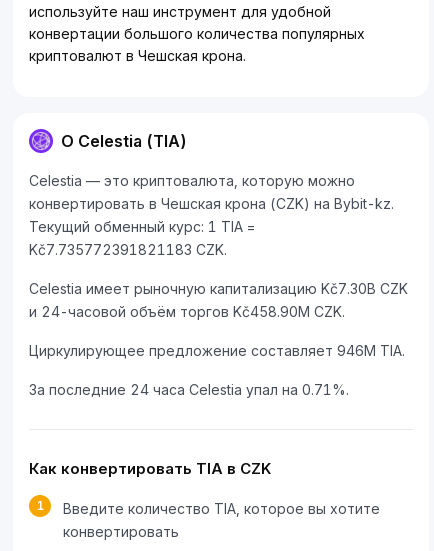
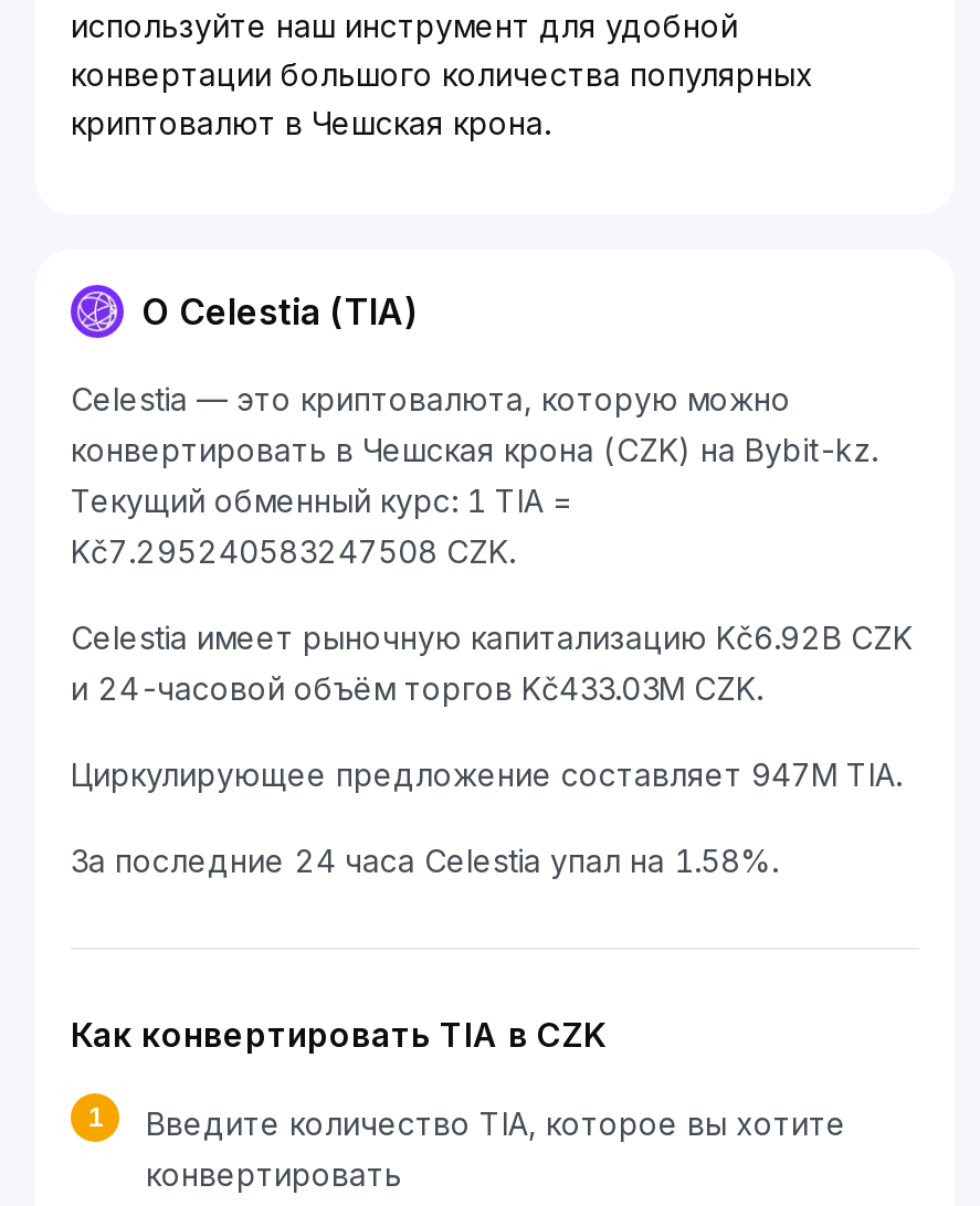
[29,241,227,258] Kč7.735772391821183 CZK. -> [71,532,515,570] Kč7.295240583247508 CZK.
[29,280,408,297] Celestia имеет рыночную капитализацию Kč7.30B CZK -> [71,618,913,656] Celestia имеет рыночную капитализацию Kč6.92B CZK
[29,303,345,320] и 24-часовой объём торгов Kč458.90M CZK. -> [71,669,762,707] и 24-часовой объём торгов Kč433.03M CZK.
[29,342,405,359] Циркулирующее предложение составляет 946M TIA. -> [71,755,902,793] Циркулирующее предложение составляет 947M TIA.
[29,381,349,398] За последние 24 часа Celestia упал на 0.71%. -> [71,842,778,879] За последние 24 часа Celestia упал на 1.58%.

